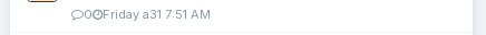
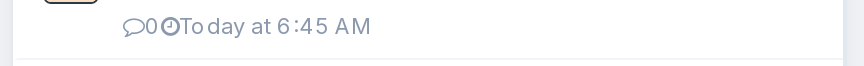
[84,7,211,22] 0 Friday a31 7:51 AM -> [145,12,371,40] 0 Today at 6:45 AM

